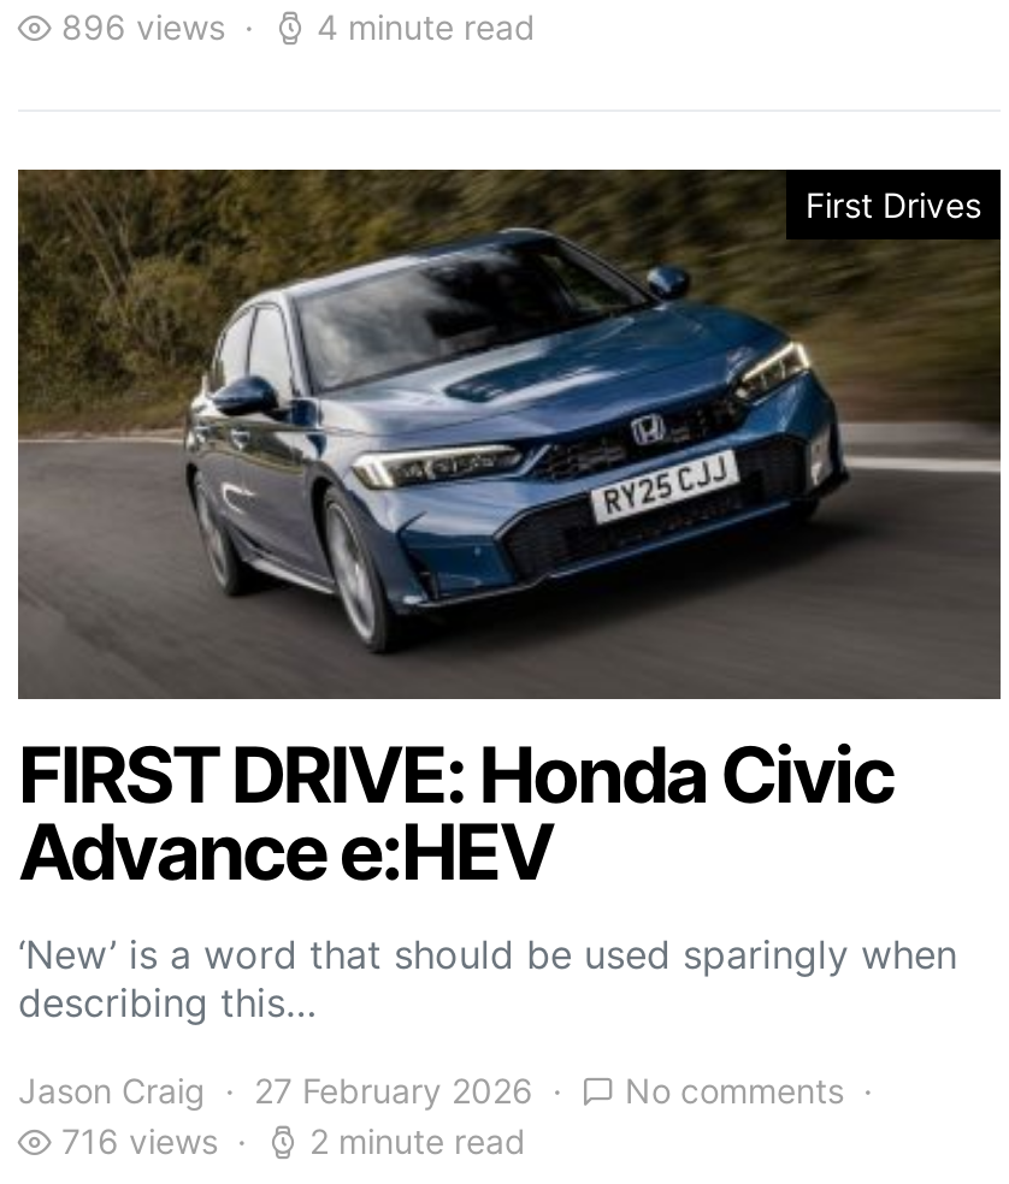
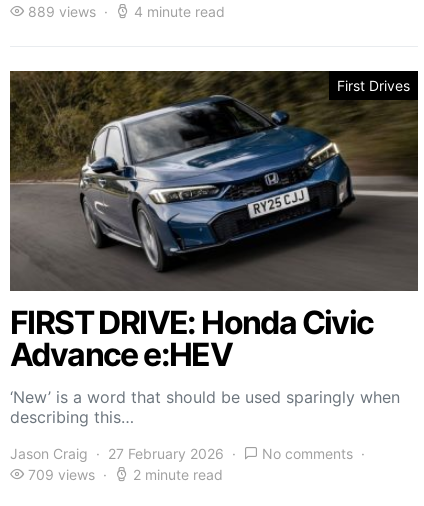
[61,6,225,47] 896 views -> [28,3,96,20] 889 views
[61,1120,218,1161] 716 views -> [28,466,95,483] 709 views

